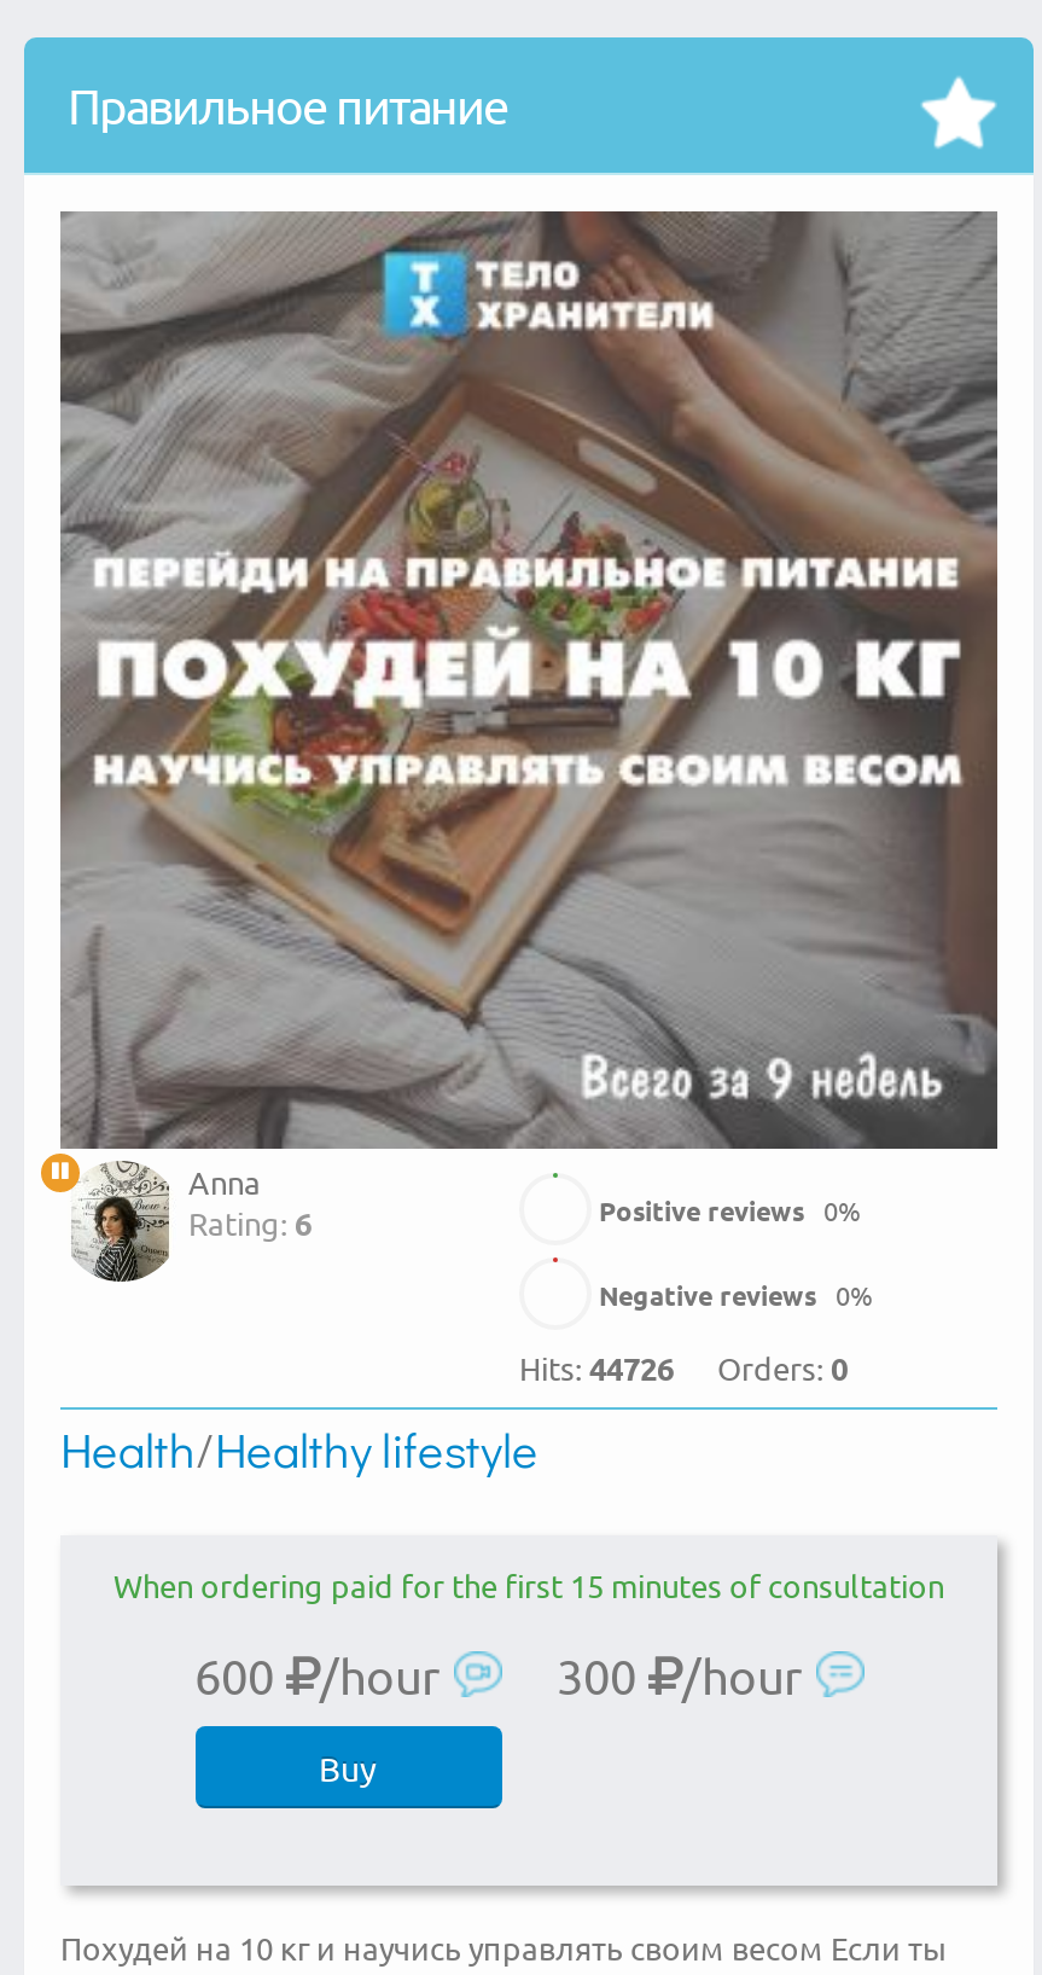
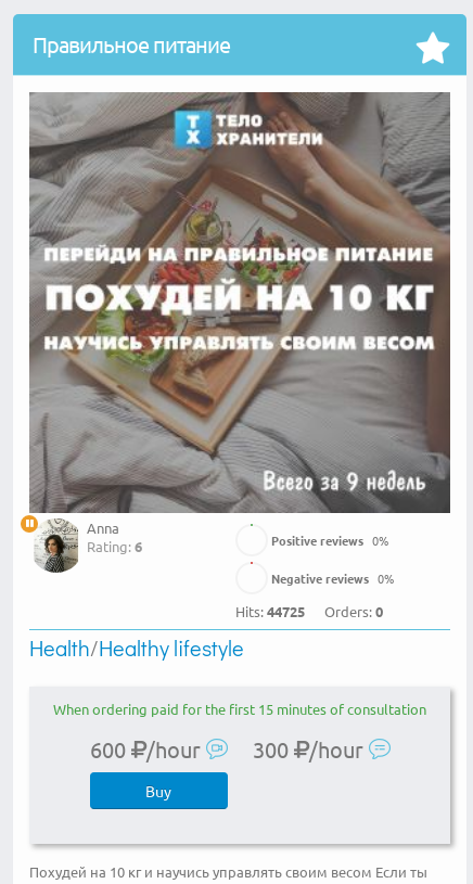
[519,1347,848,1388] Hits: 44726 Orders: 0 -> [235,602,383,620] Hits: 44725 Orders: 0

